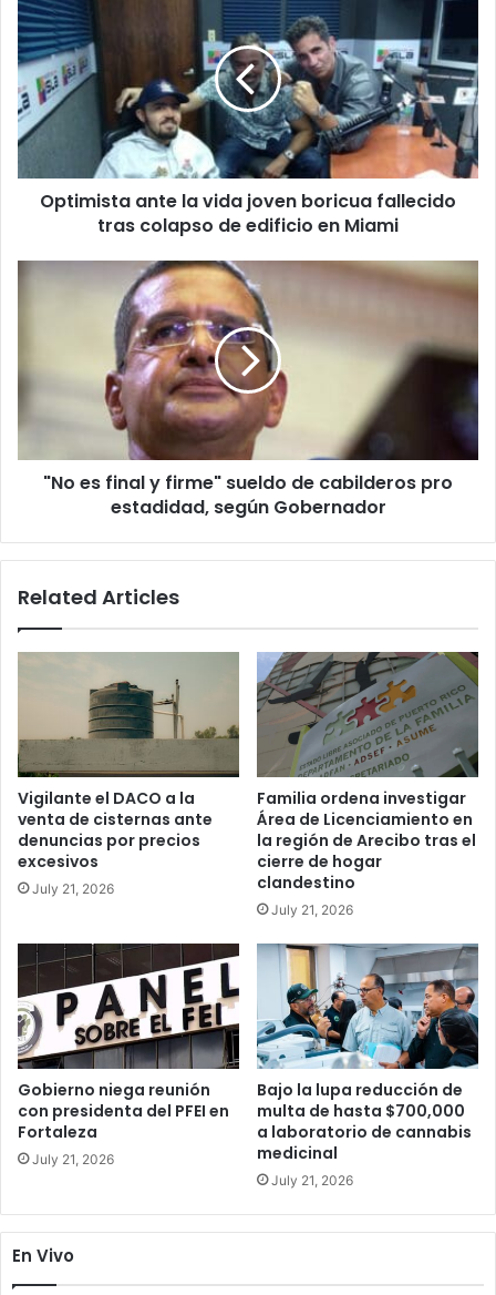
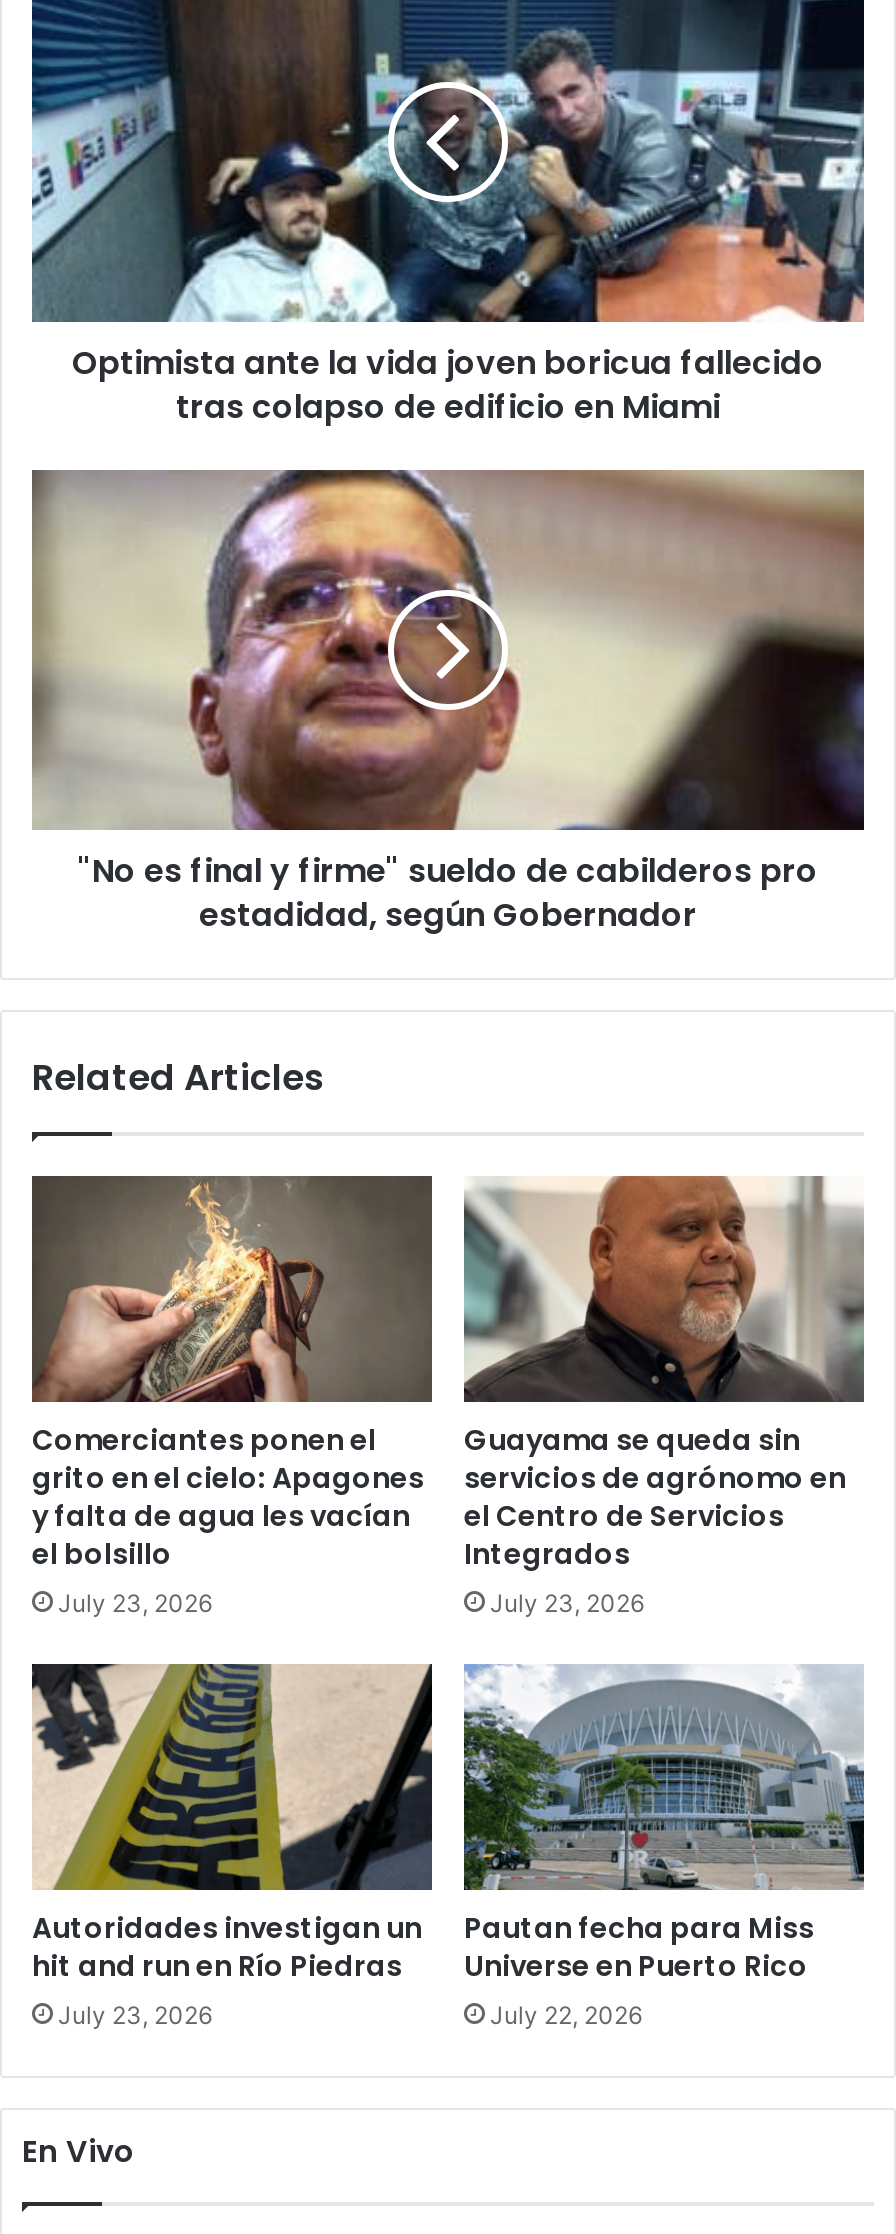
[18,653,239,778] [image] -> [32,1176,432,1326] [image]
[257,651,479,777] [image] -> [464,1174,864,1292] [image]
[18,787,213,897] Vigilante el DACO a la | venta de cisternas ante | denuncias por precios | excesivos | July 21, 2026 -> [32,1420,424,1618] Comerciantes ponen el | grito en el cielo: Apagones | y falta de agua les vacían | el bolsillo | July 23, 2026
[257,787,476,918] Familia ordena investigar | Área de Licenciamiento en | la región de Arecibo tras el | cierre de hogar | clandestino | July 21, 2026 -> [464,1420,846,1618] Guayama se queda sin | servicios de agrónomo en | el Centro de Servicios | Integrados | July 23, 2026
[17,942,240,1167] [image] | Gobierno niega reunión | con presidenta del PFEI en | Fortaleza | July 21, 2026 -> [32,1662,434,2030] [image] | Autoridades investigan un | hit and run en Río Piedras | July 23, 2026
[257,942,479,1069] [image] -> [462,1664,864,1816] [image]
[257,1079,472,1188] Bajo la lupa reducción de | multa de hasta $700,000 | a laboratorio de cannabis | medicinal | July 21, 2026 -> [464,1908,814,2030] Pautan fecha para Miss | Universe en Puerto Rico | July 22, 2026

